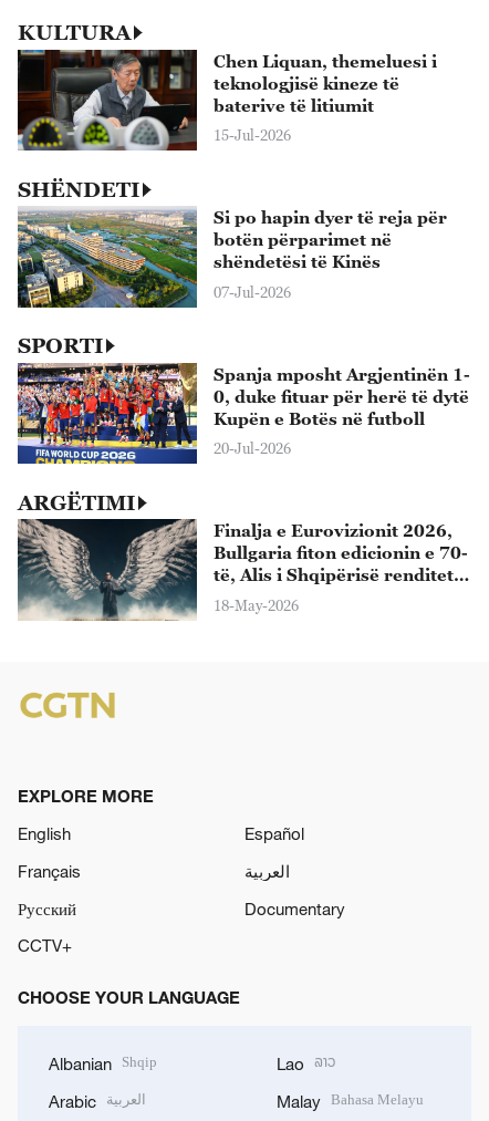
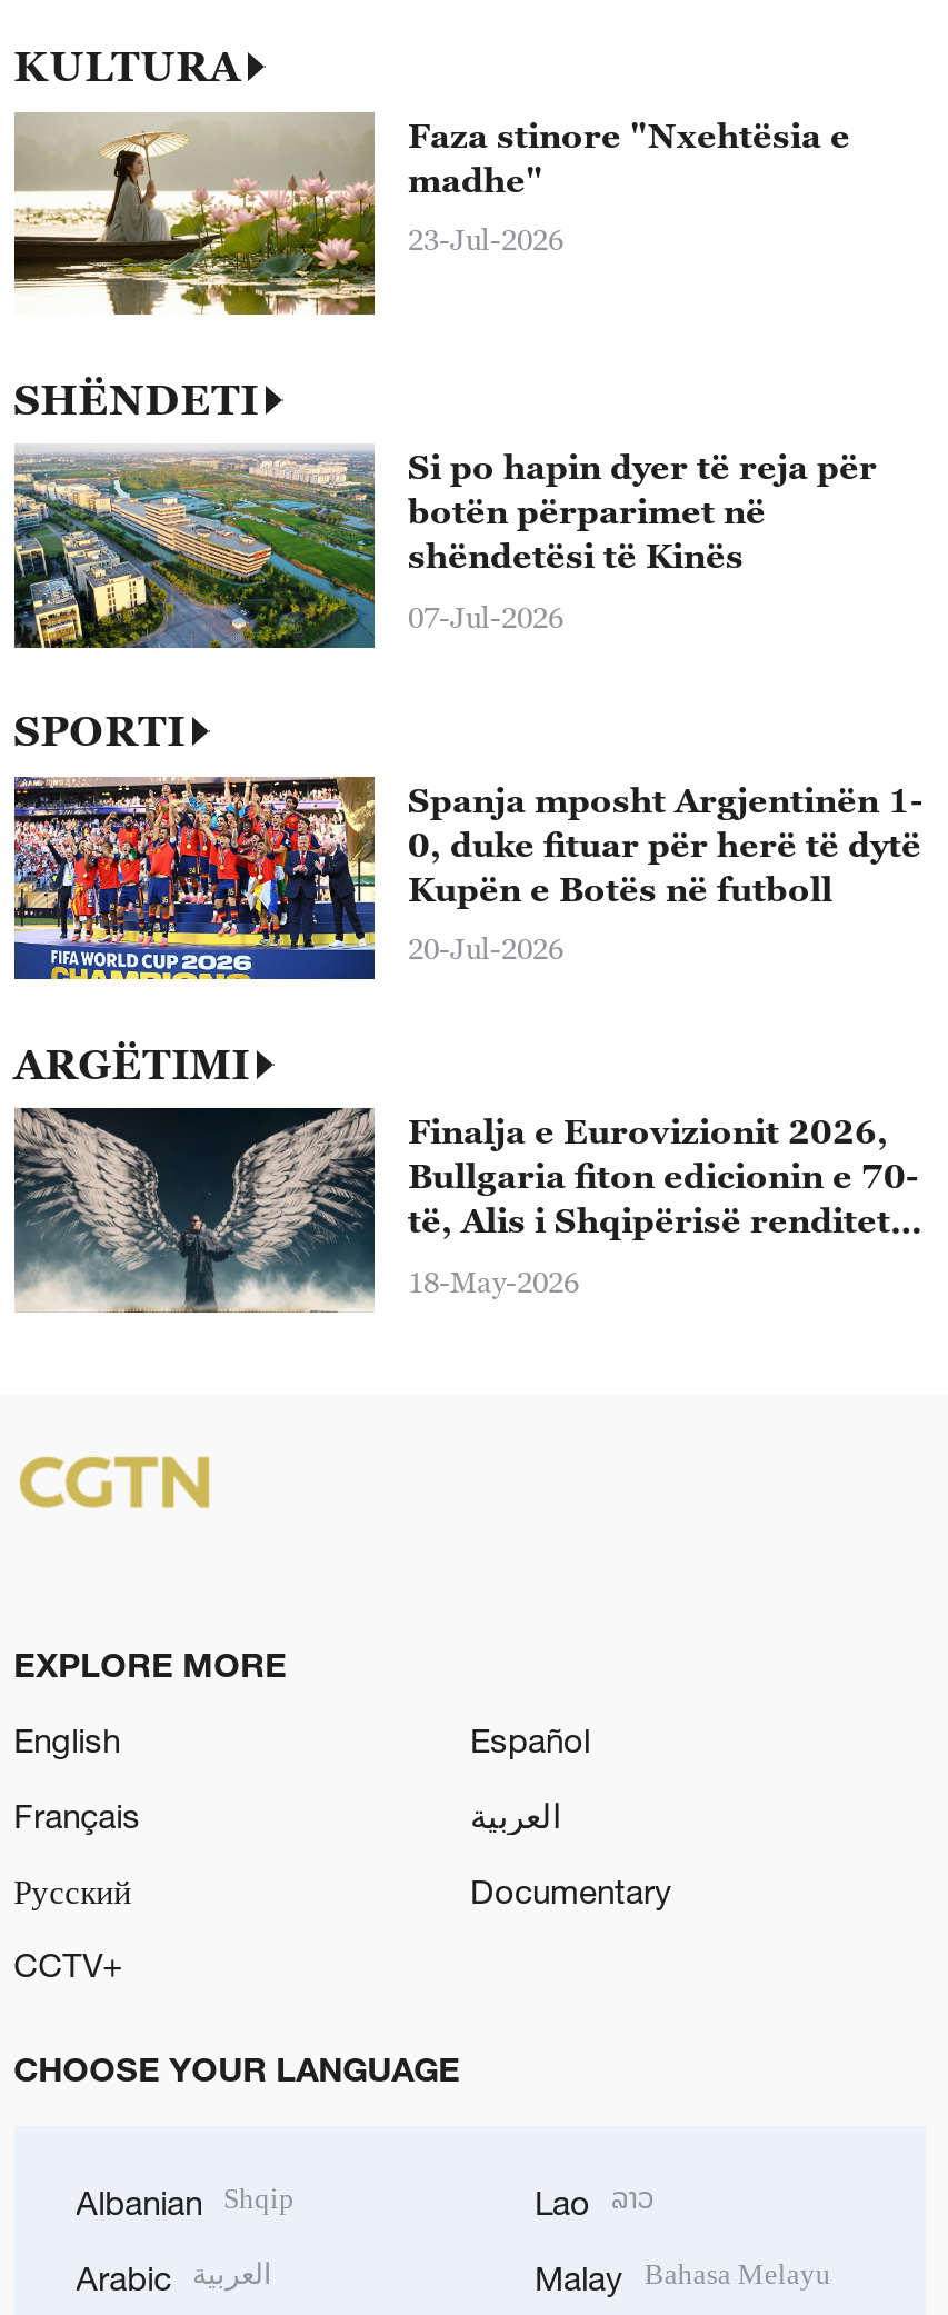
[17,49,437,152] [image] | Chen Liquan, themeluesi i | teknologjisë kineze të | baterive të litiumit -> [12,110,850,317] [image] | Faza stinore "Nxehtësia e | madhe"
[214,126,291,144] 15-Jul-2026 -> [408,222,563,257] 23-Jul-2026

